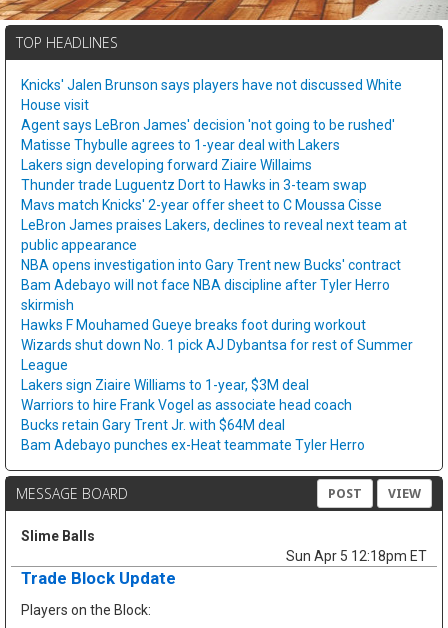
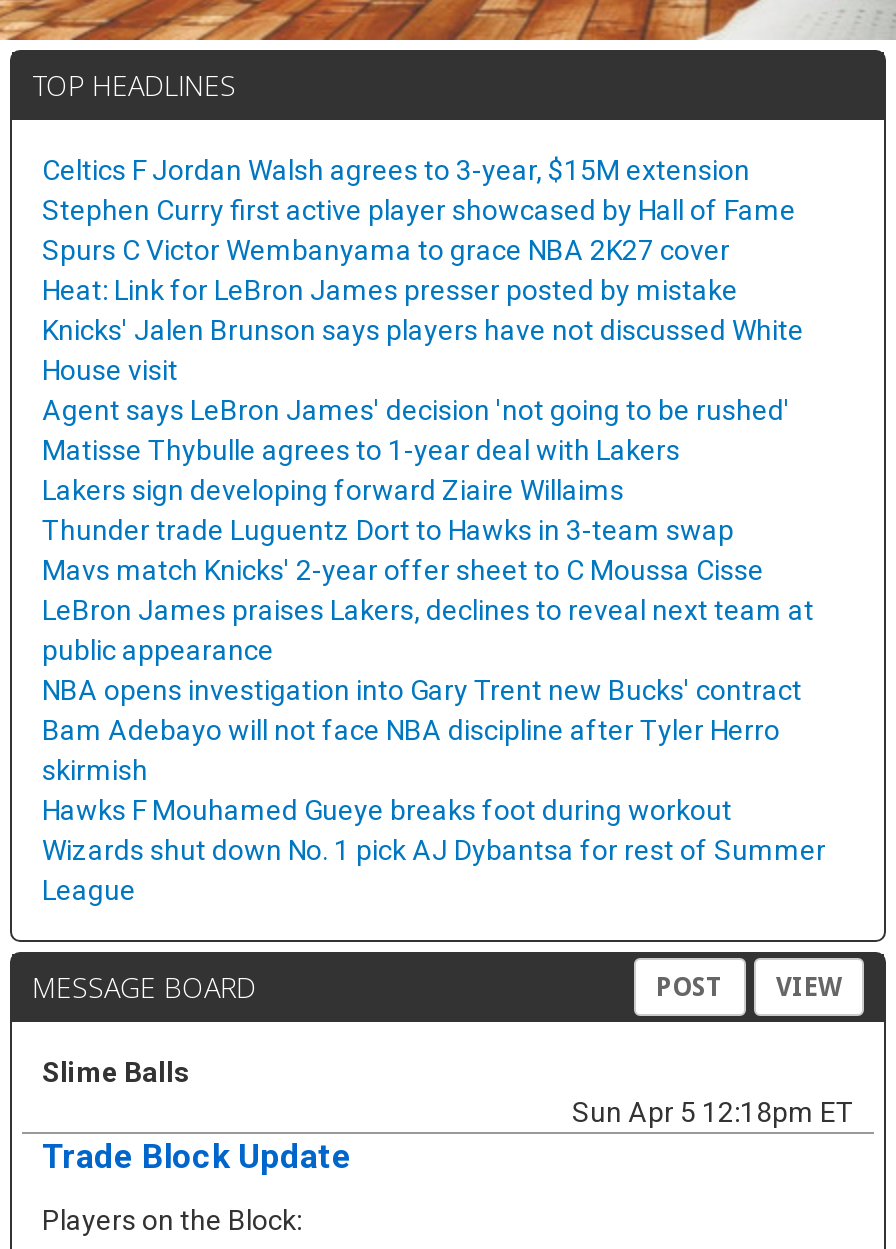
none -> [42,154,796,306] Celtics F Jordan Walsh agrees to 3-year, $15M extension | Stephen Curry first active player showcased by Hall of Fame | Spurs C Victor Wembanyama to grace NBA 2K27 cover | Heat: Link for LeBron James presser posted by mistake
moved [21,77,413,373] -> [42,314,826,906]: Knicks' Jalen Brunson says players have not discussed White | House visit | Agent says LeBron James' decision 'not going to be rushed' | ... | Wizards shut down No. 1 pick AJ Dybantsa for rest of Summer | League
[21,377,365,453] Lakers sign Ziaire Williams to 1-year, $3M deal | Warriors to hire Frank Vogel as associate head coach | Bucks retain Gary Trent Jr. with $64M deal | Bam Adebayo punches ex-Heat teammate Tyler Herro -> none

